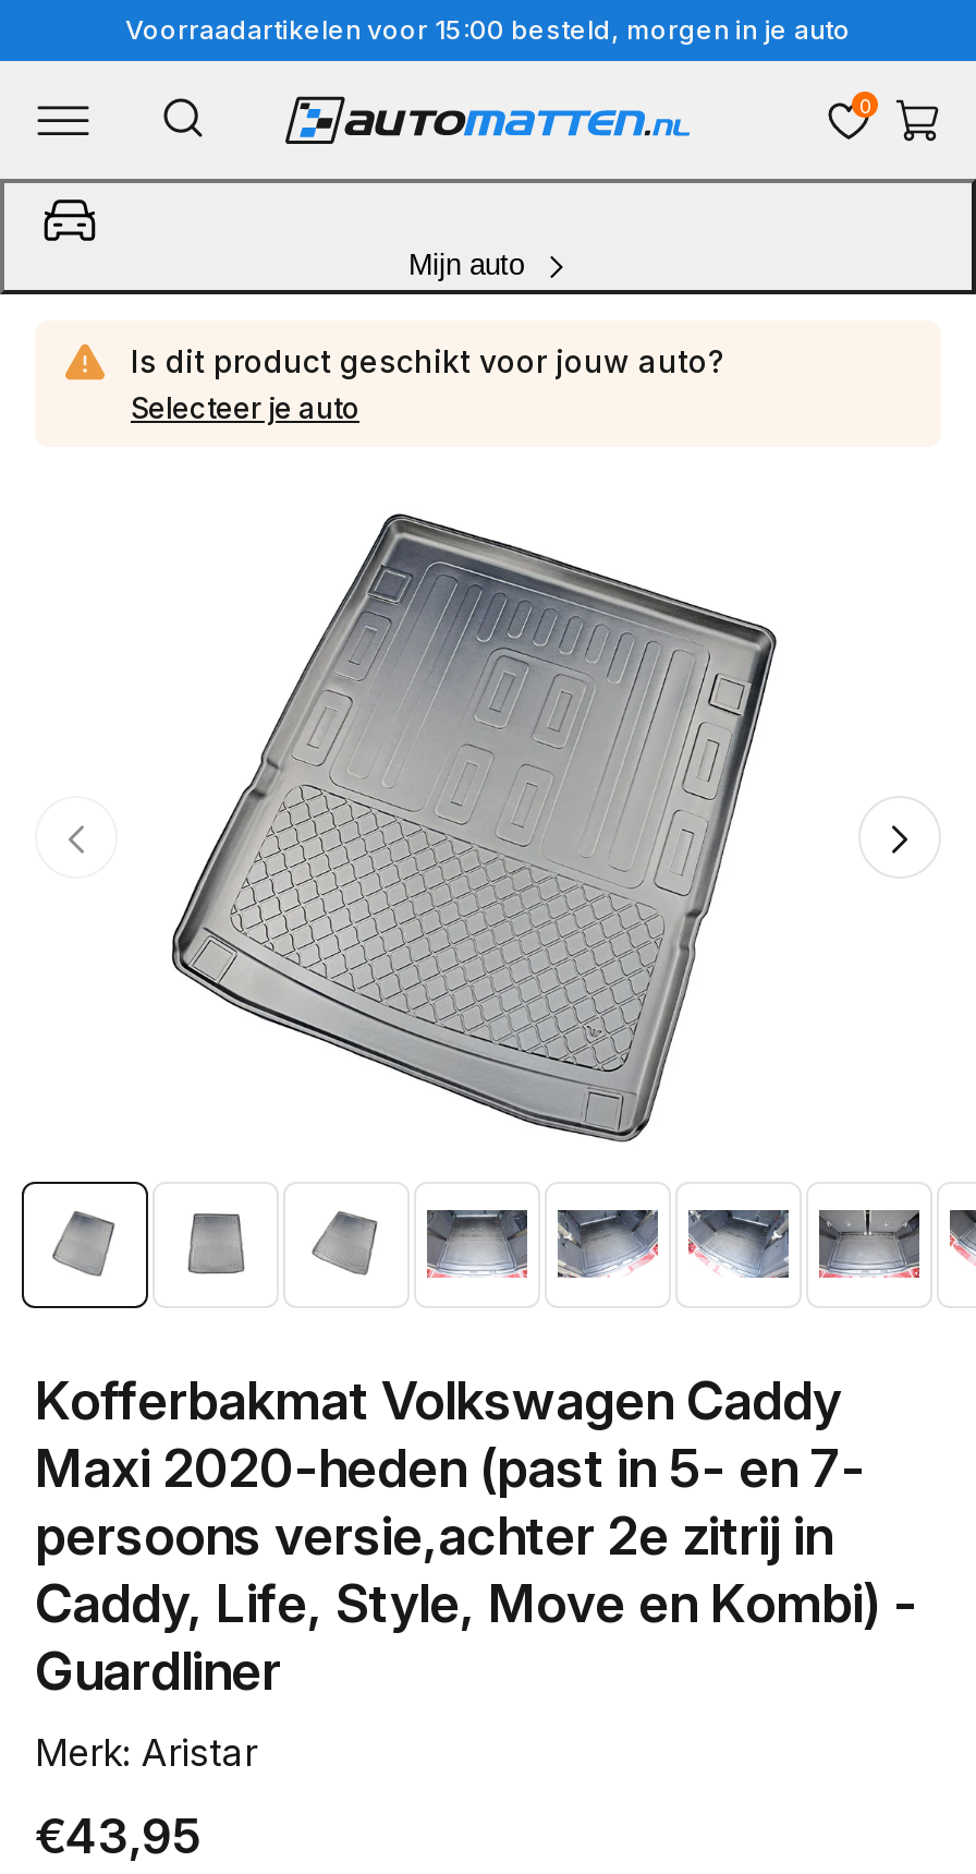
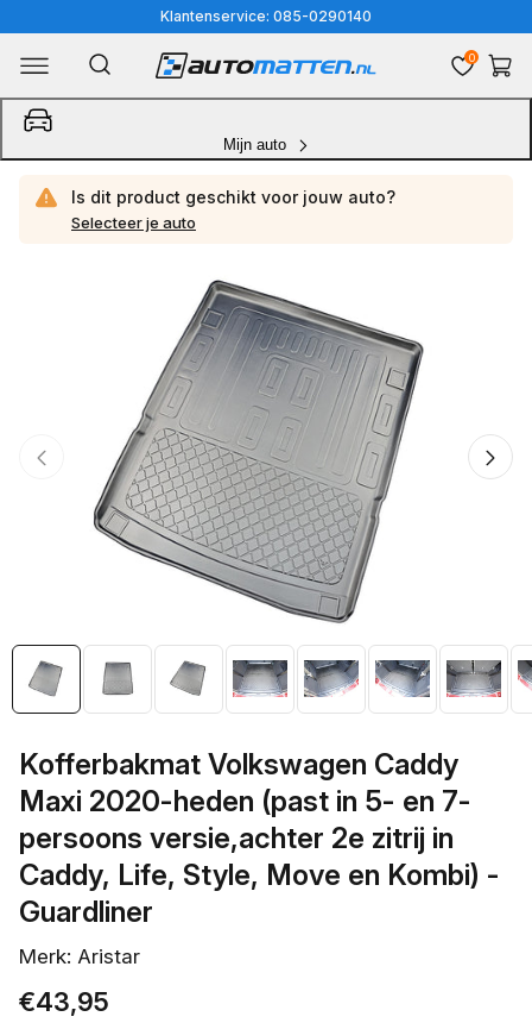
[125,13,851,46] Voorraadartikelen voor 15:00 besteld, morgen in je auto -> [160,7,372,25] Klantenservice: 085-0290140

